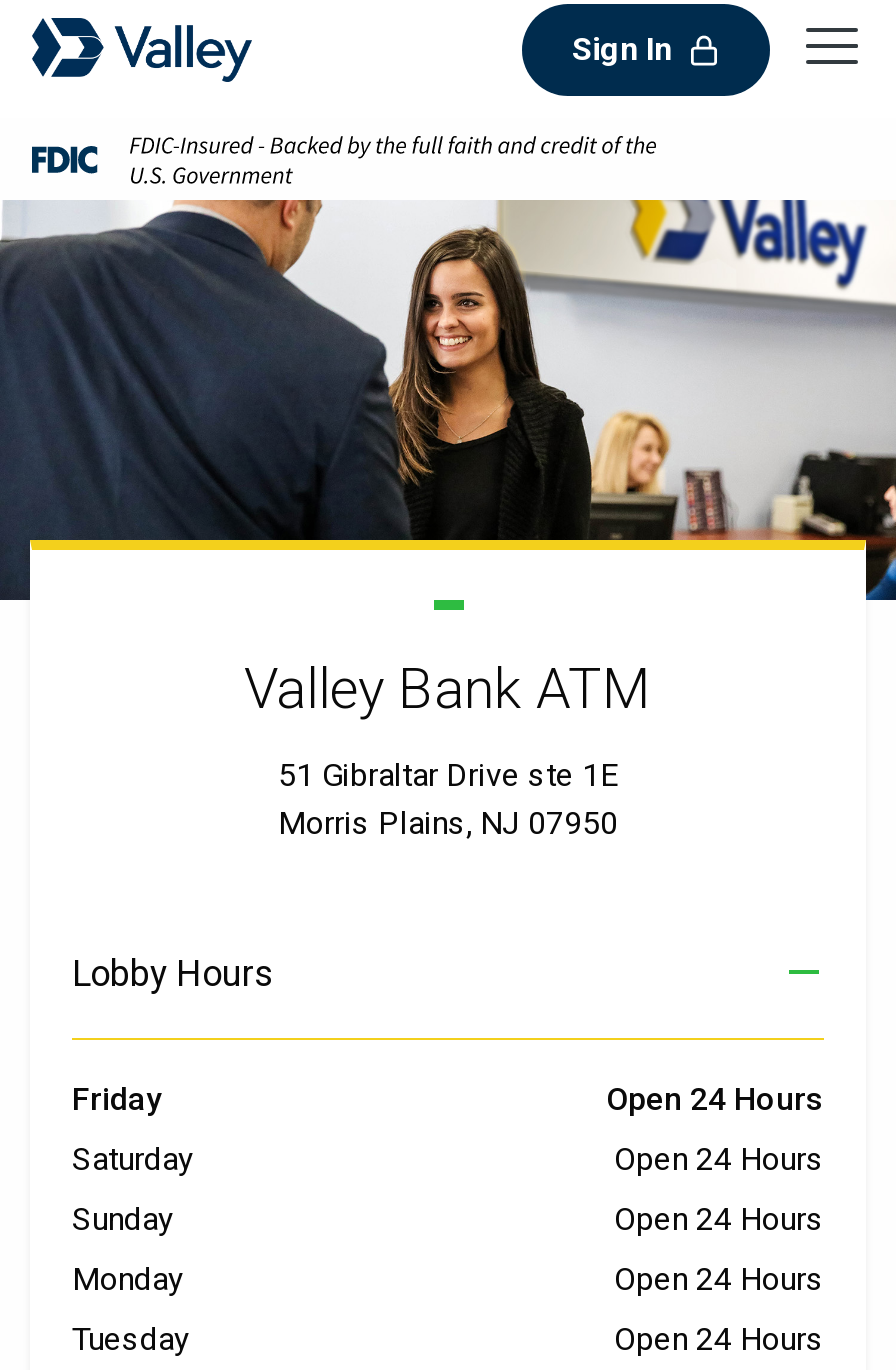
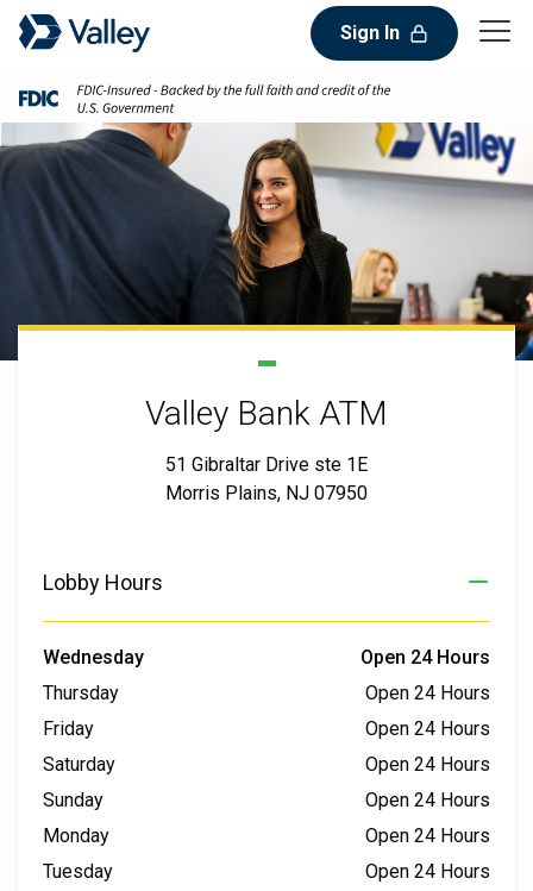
none -> [43,646,490,704] Wednesday | Open 24 Hours | Thursday | Open 24 Hours

